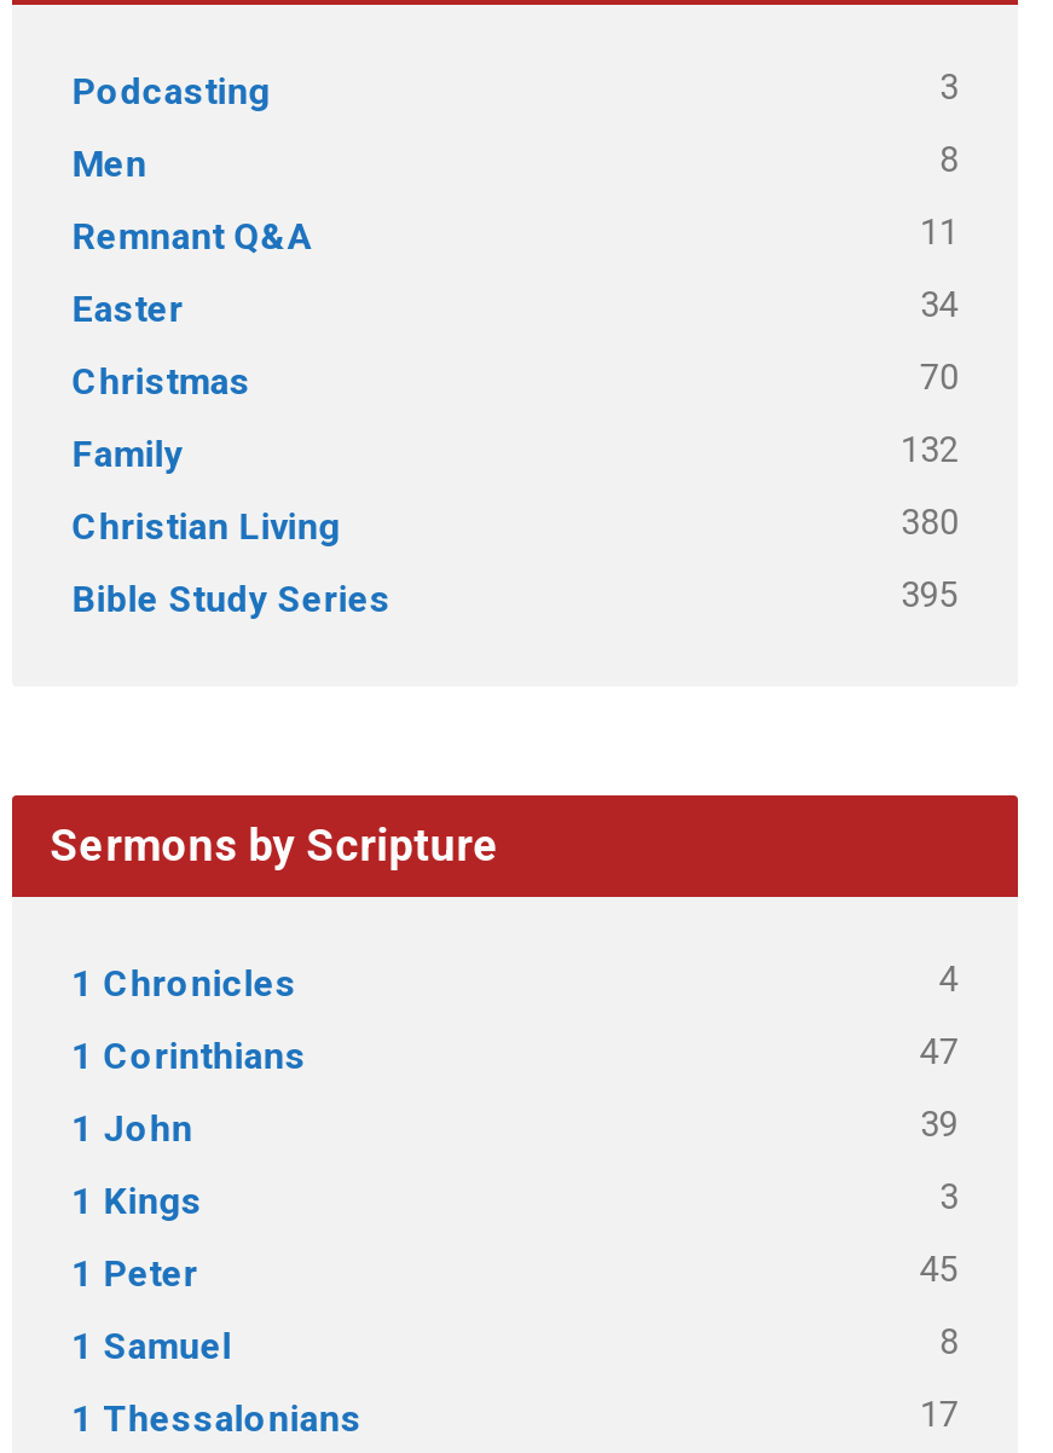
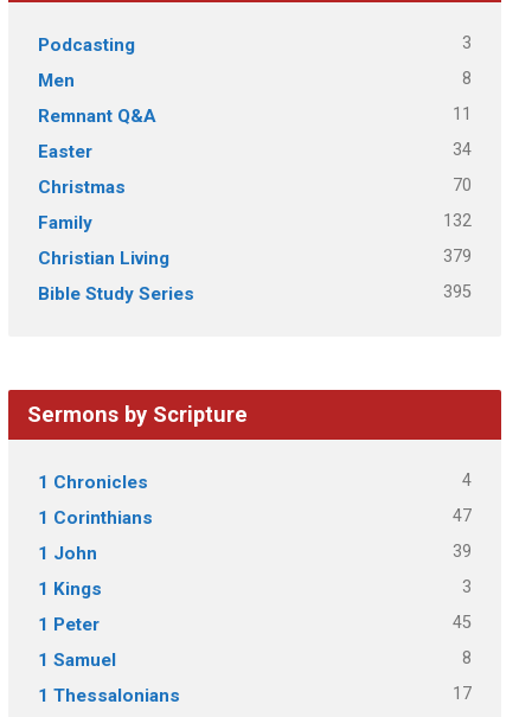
[900,503,958,544] 380 -> [444,247,472,267] 379

